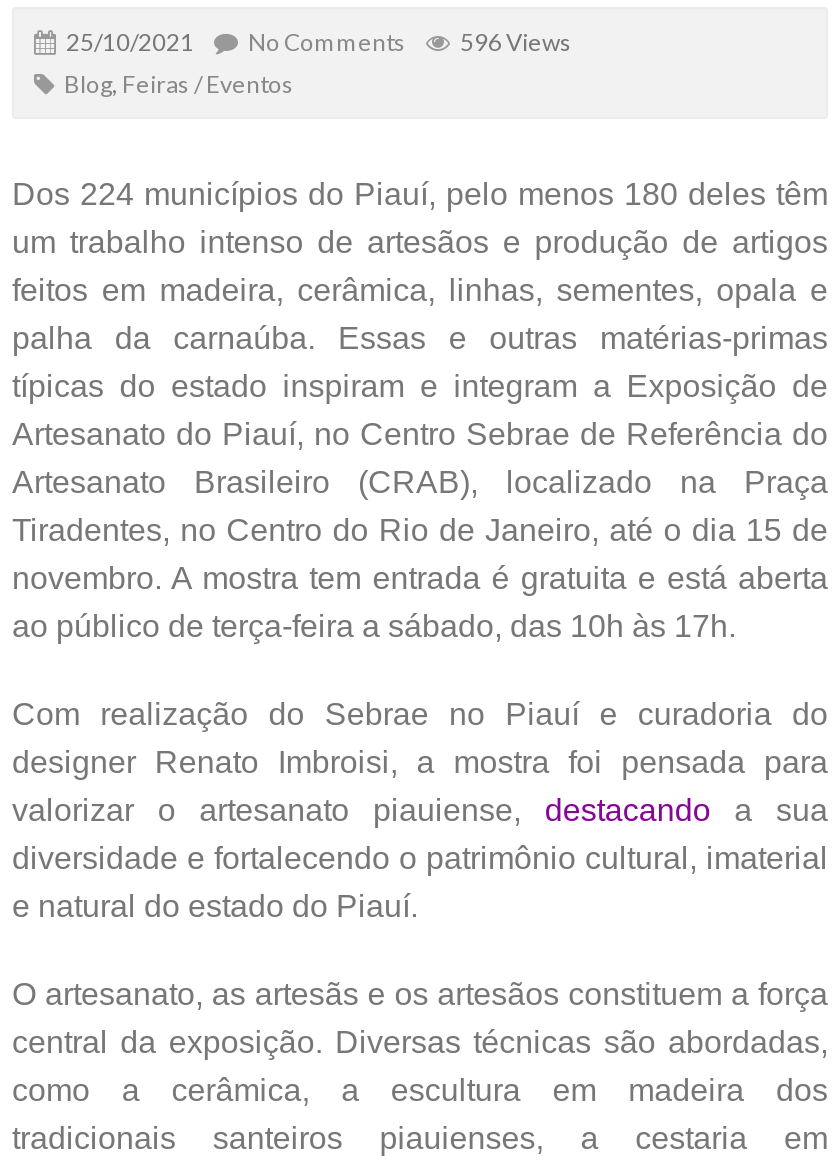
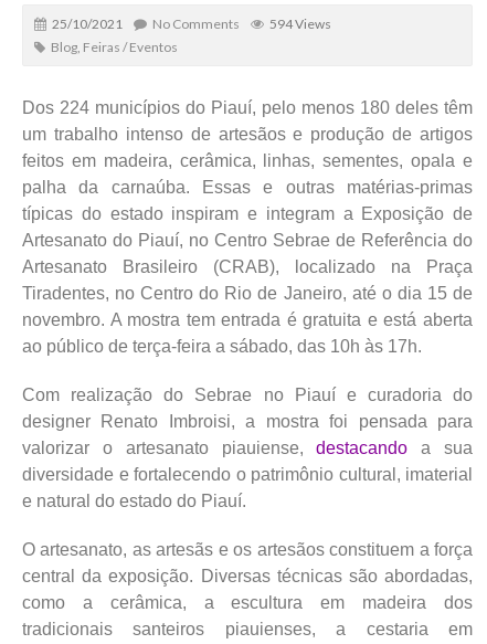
[66,27,572,57] 25/10/2021 No Comments 596 Views -> [52,15,331,32] 25/10/2021 No Comments 594 Views

